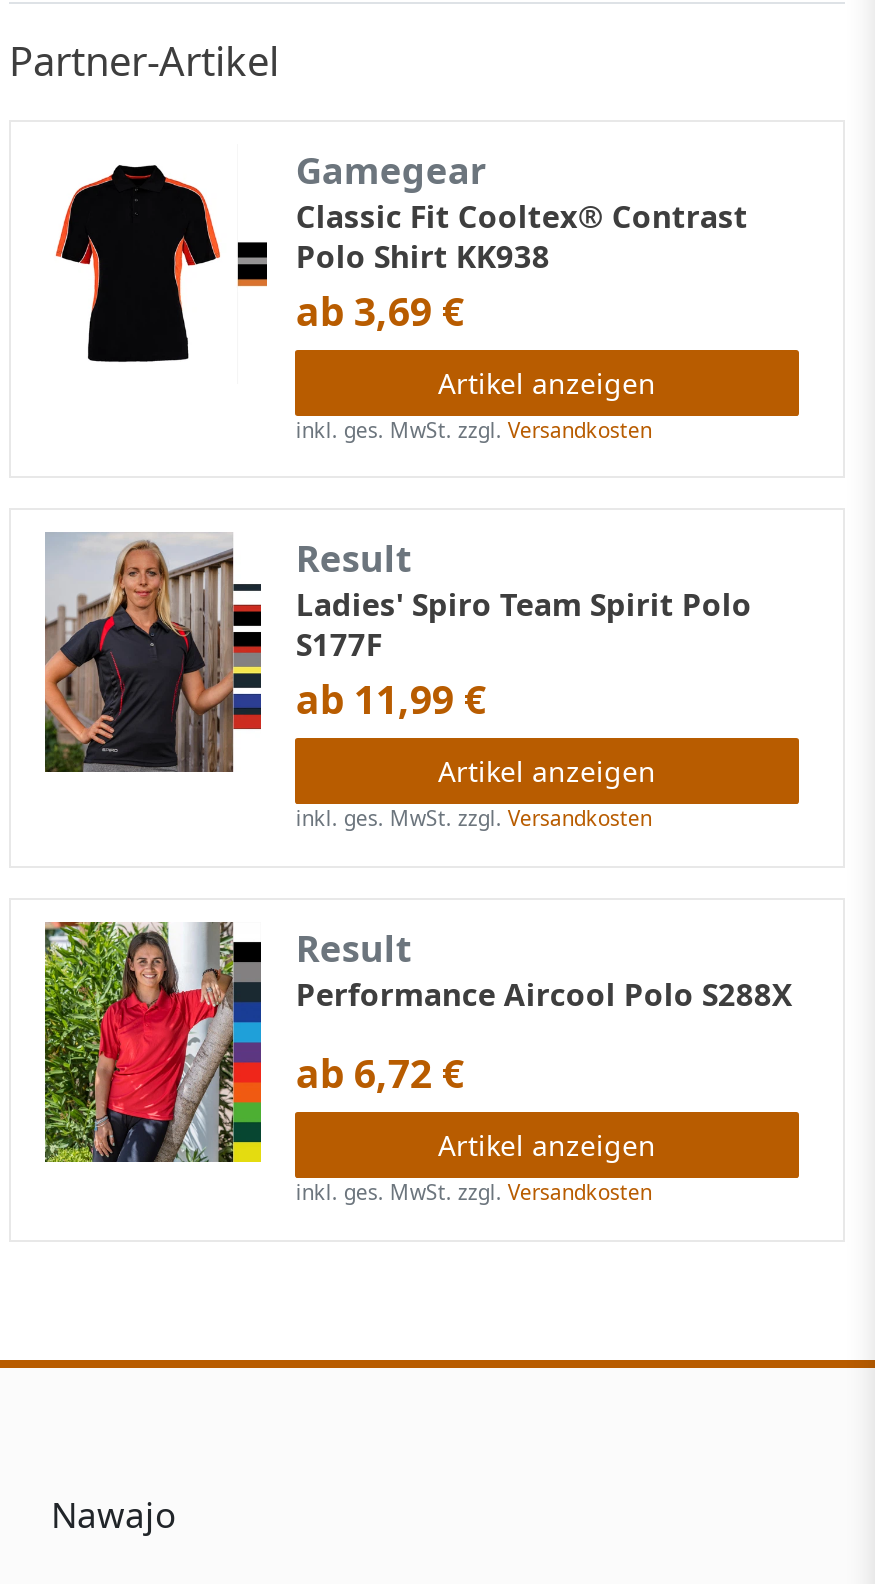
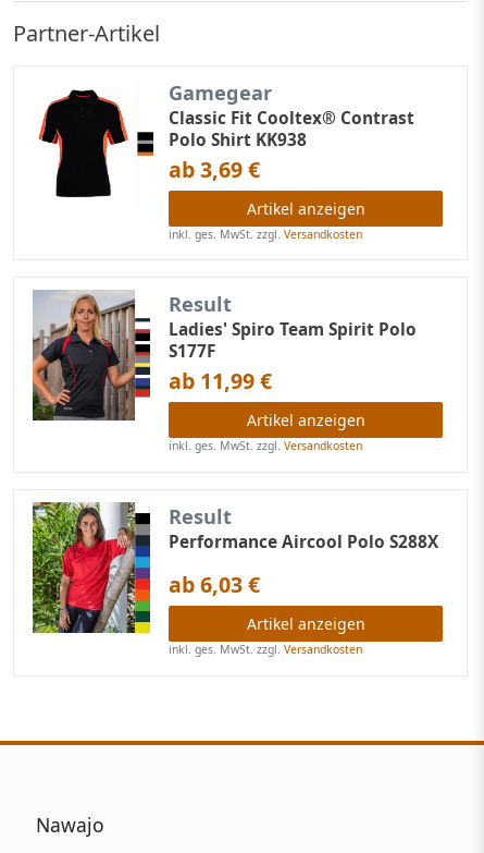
[296,1046,464,1100] ab 6,72 € -> [169,570,260,599] ab 6,03 €

